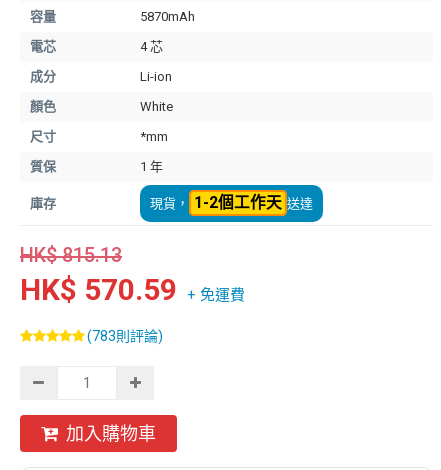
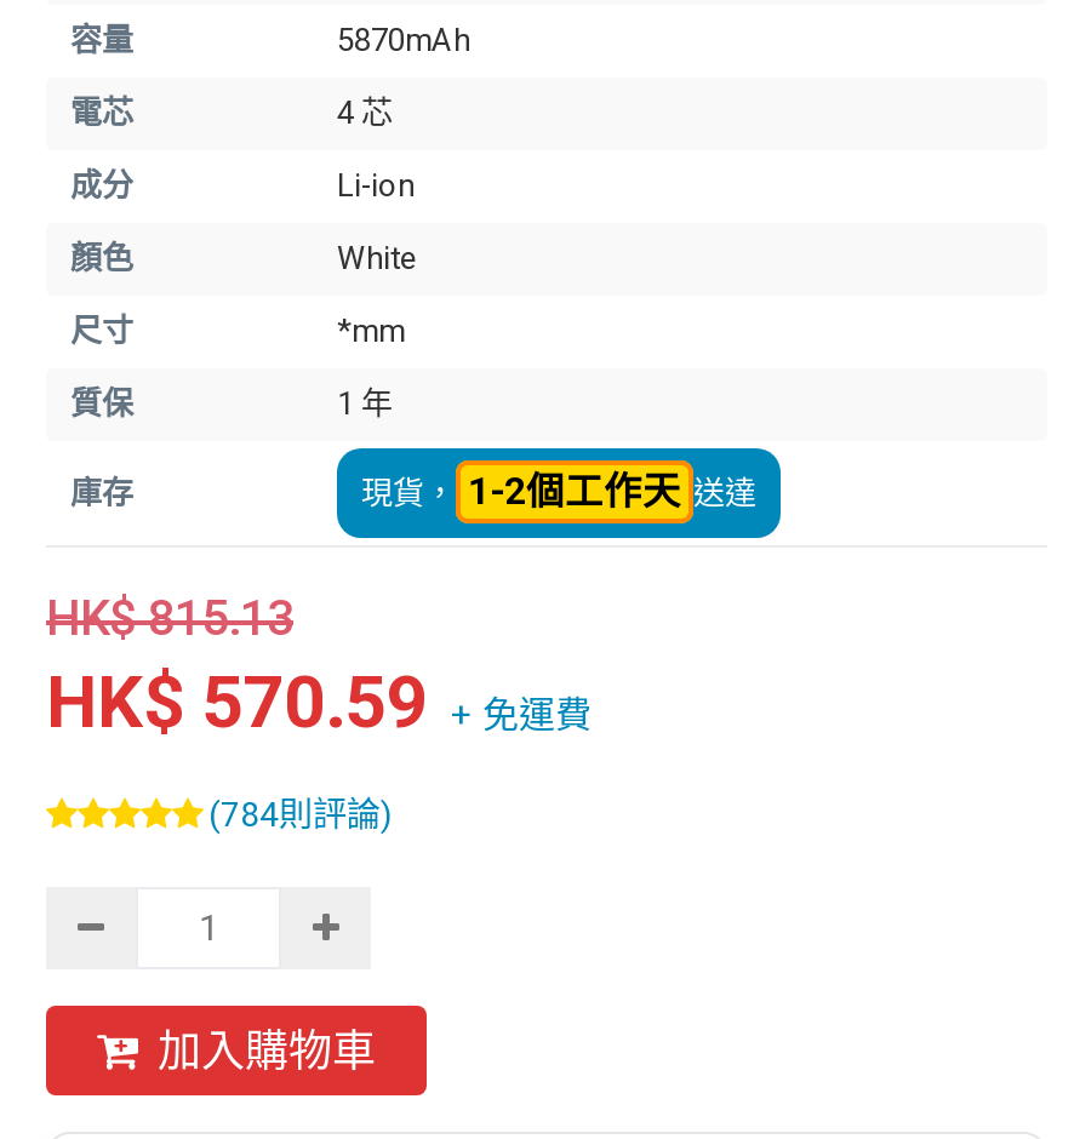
[87,328,163,344] (783則評論) -> [208,795,393,834] (784則評論)

